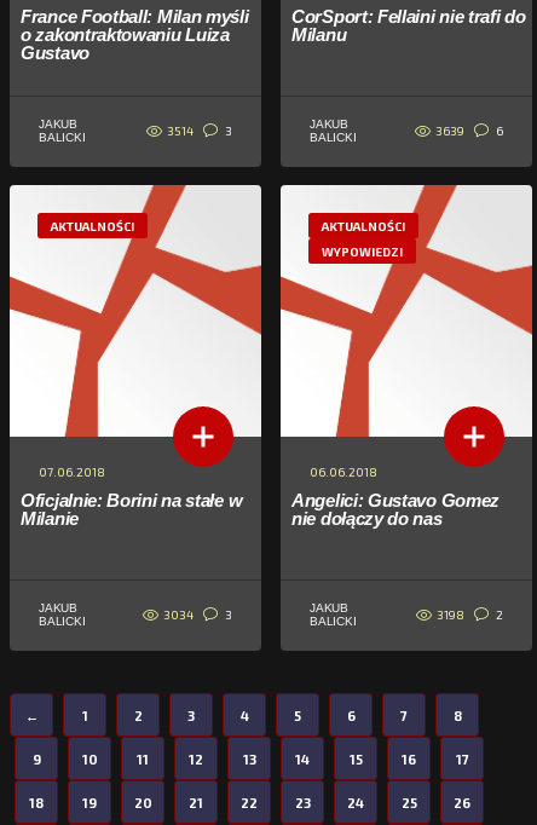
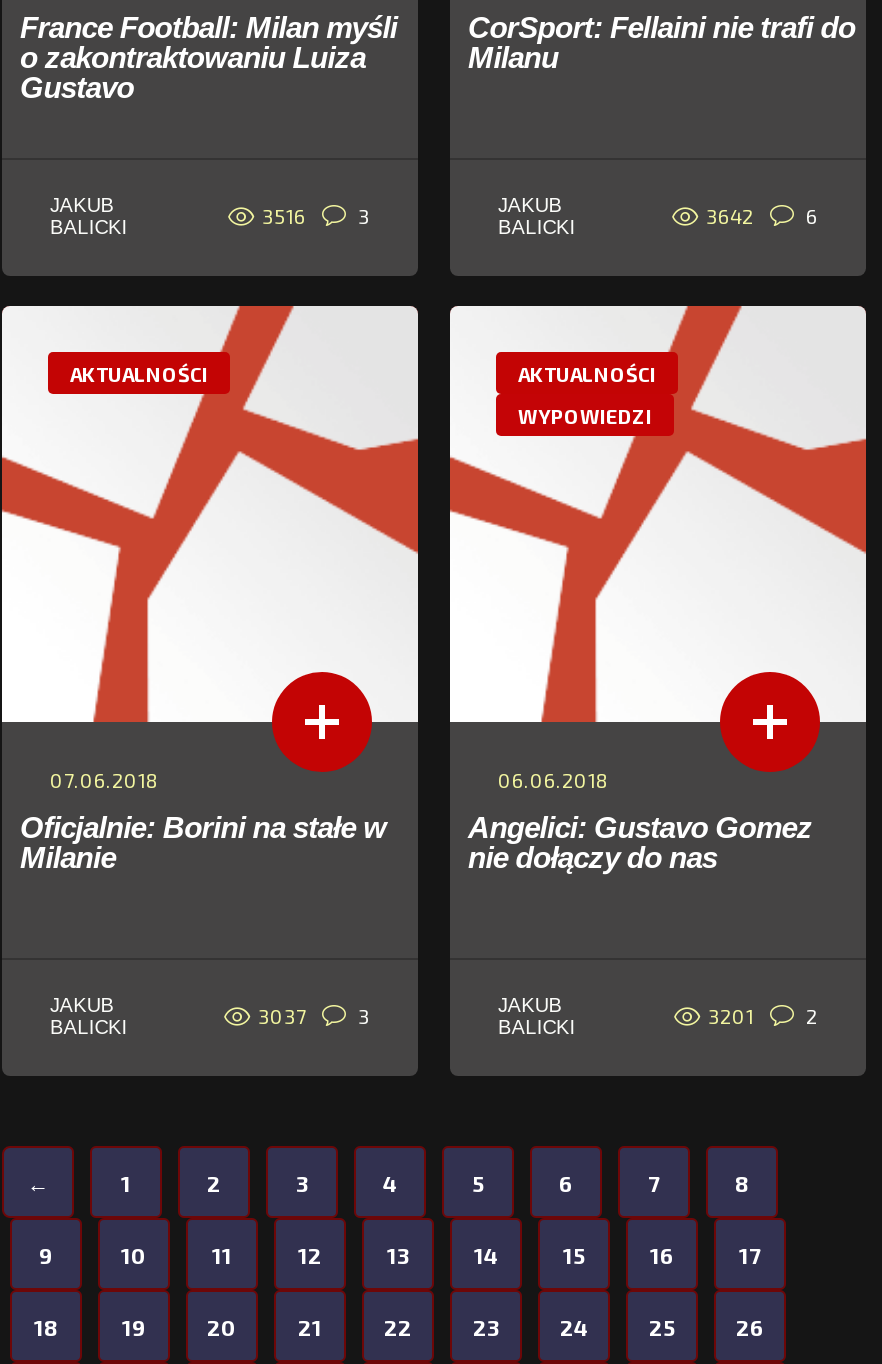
[167,123,232,138] 3514 3 -> [262,203,370,228] 3516 3
[435,123,503,138] 3639 6 -> [706,203,818,228] 3642 6
[163,607,194,621] 3034 -> [258,1003,306,1027] 3037
[437,607,464,621] 3198 -> [708,1003,754,1027] 3201

